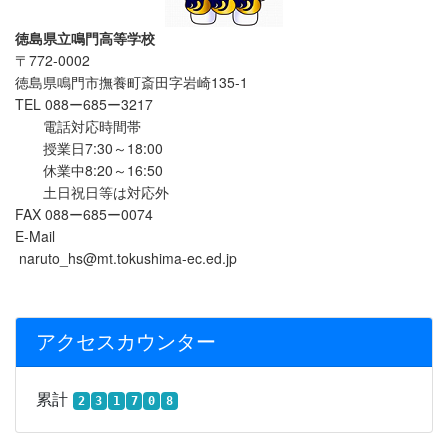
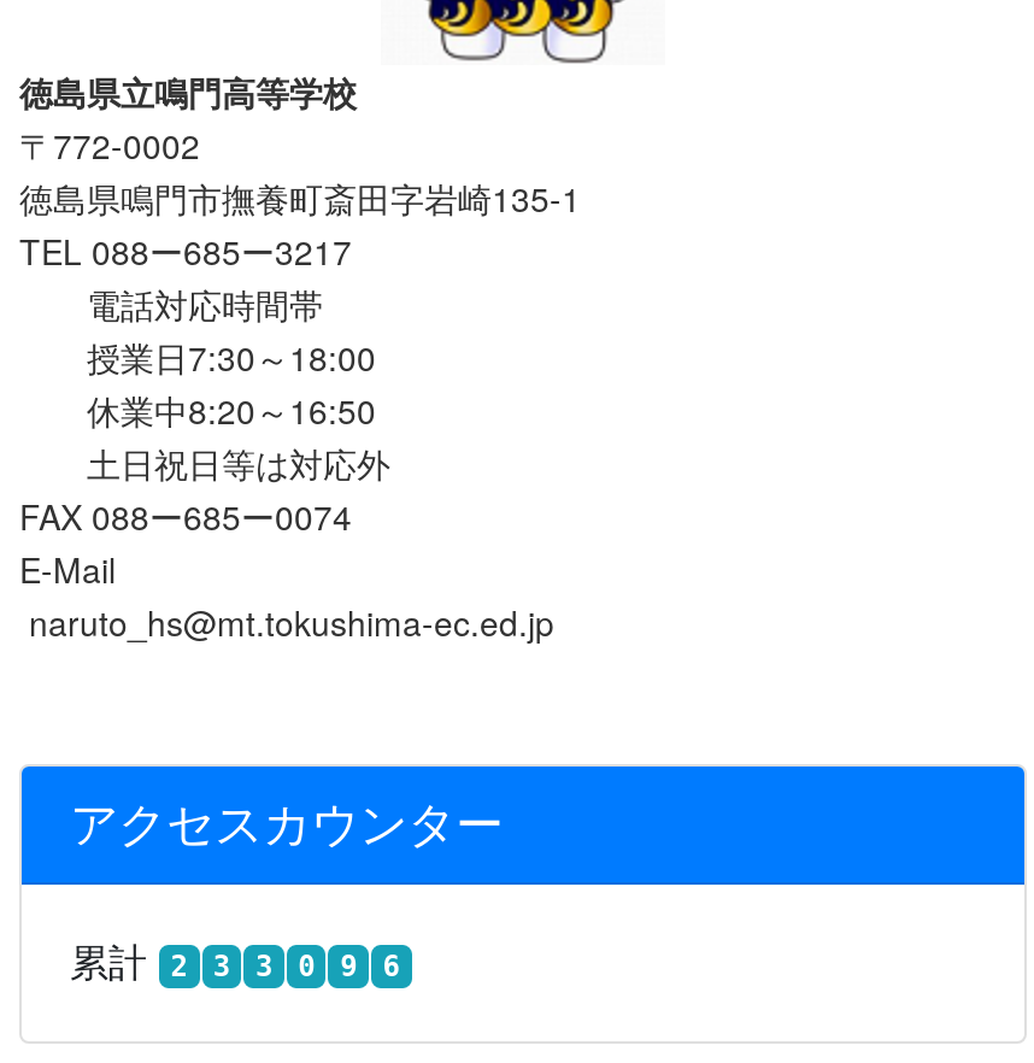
[113,394,138,408] 1 | 7 -> [255,949,272,982] 3
[166,394,173,408] 8 -> [340,949,400,982] 9 | 6

